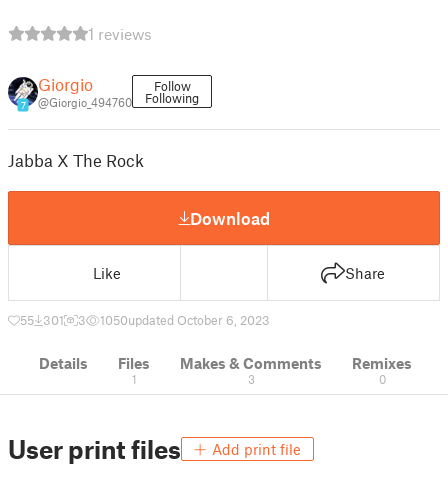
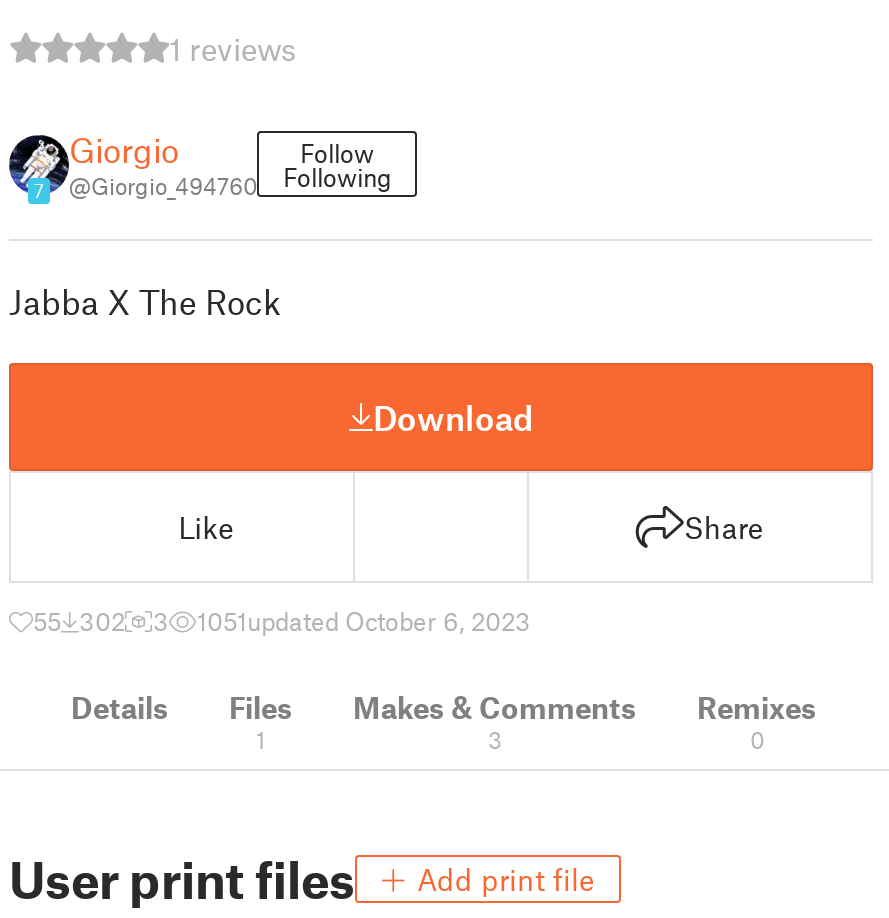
[20,312,64,328] 55 301 -> [33,605,125,637] 55 302
[100,312,270,328] 1050updated October 6, 2023 -> [197,605,531,637] 1051updated October 6, 2023

